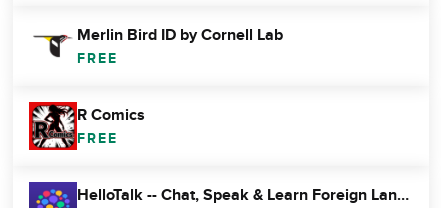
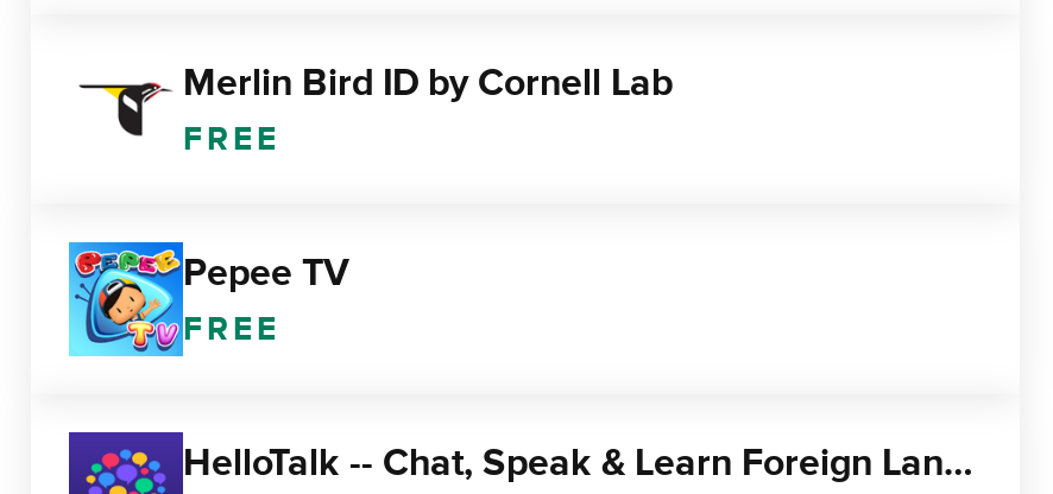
[28,101,145,151] [image] | R Comics -> [67,240,349,359] [image] | Pepee TV

